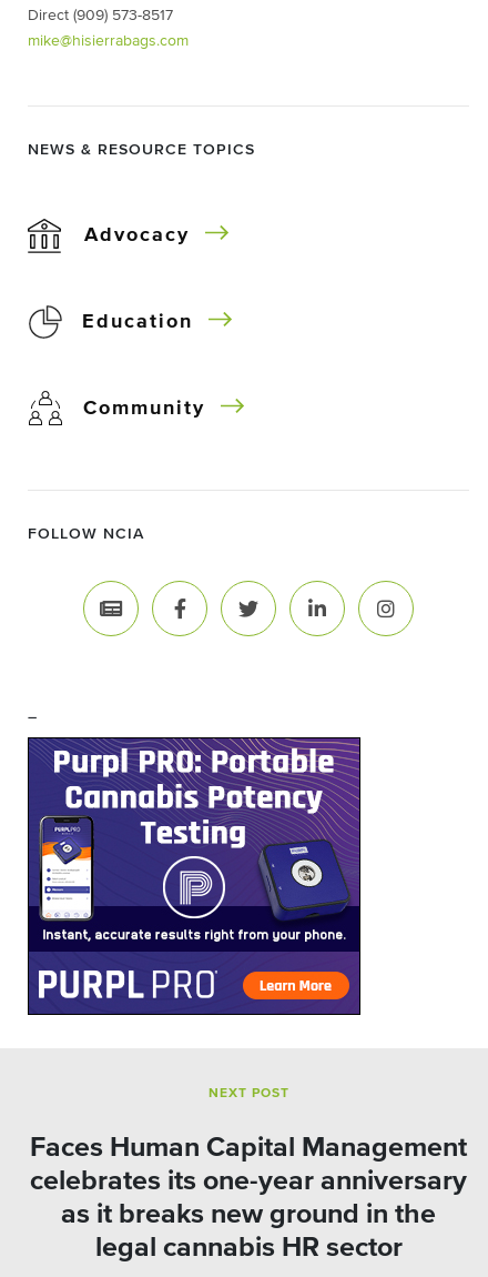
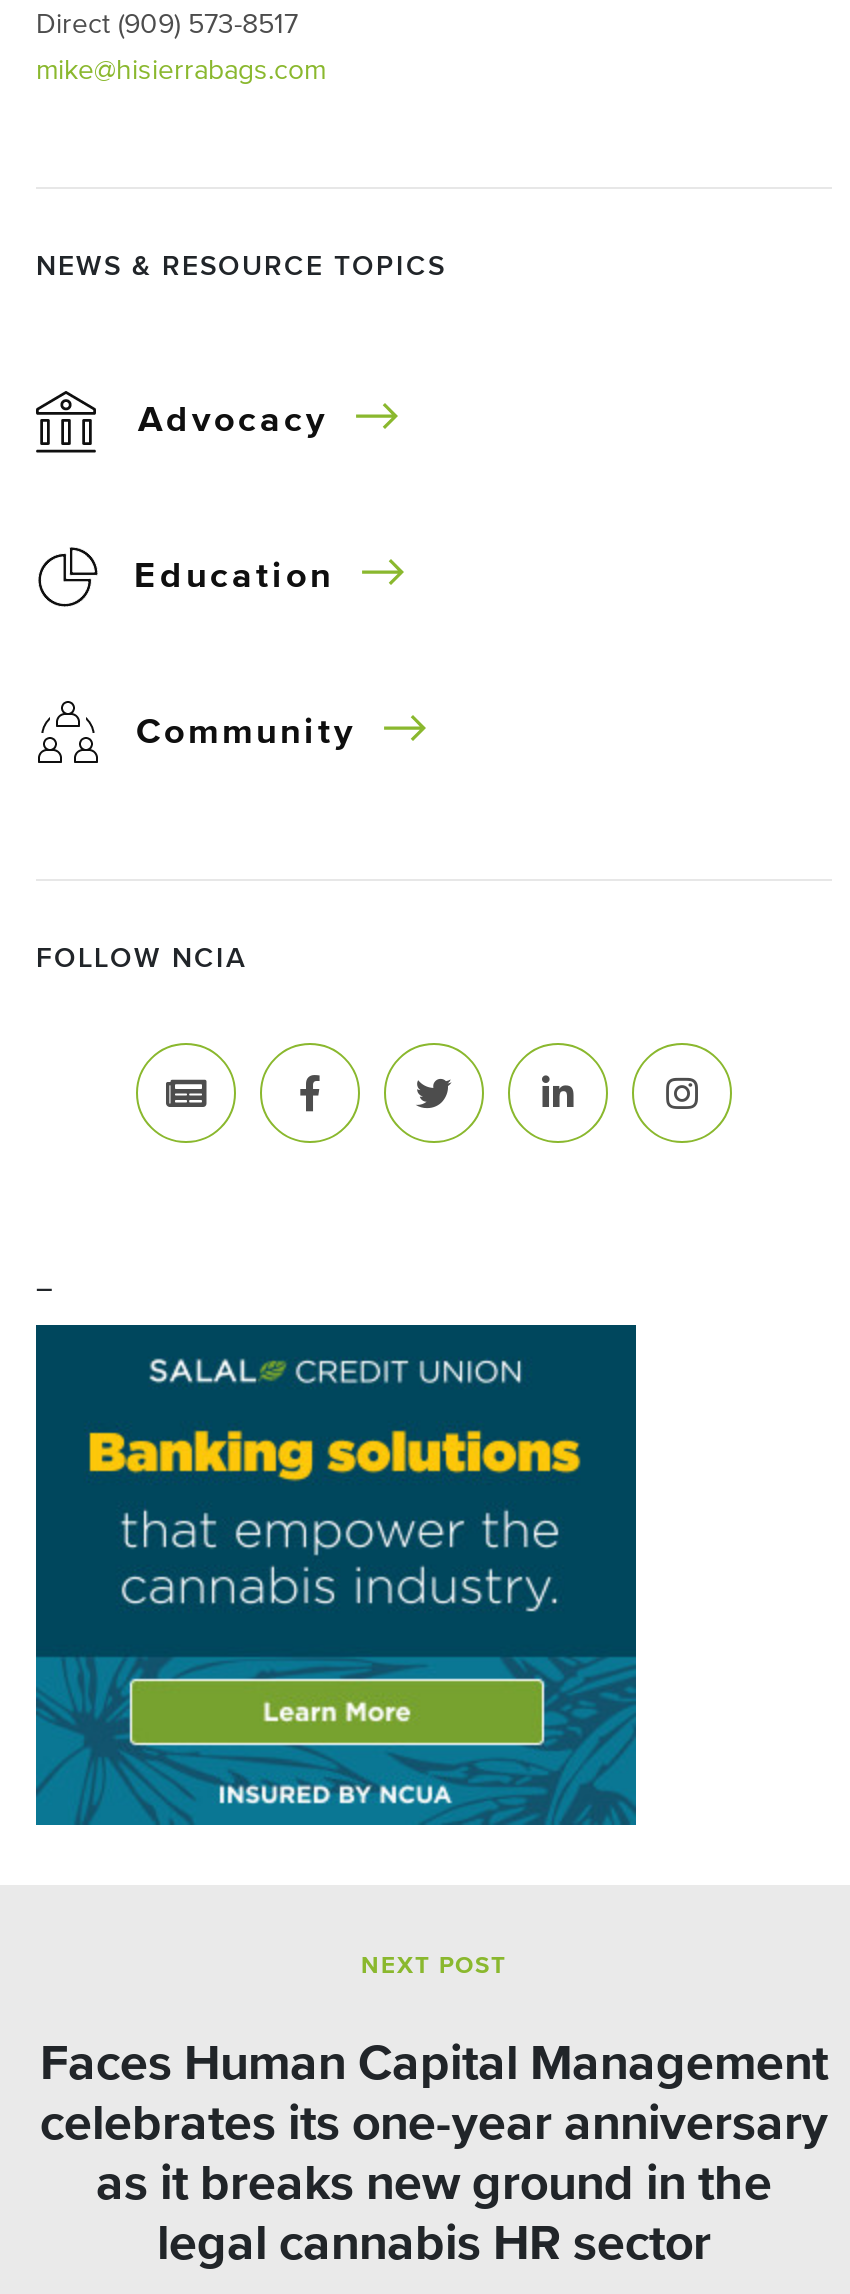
[27,737,362,1016] [image] -> [34,1325,638,1827] [image]

